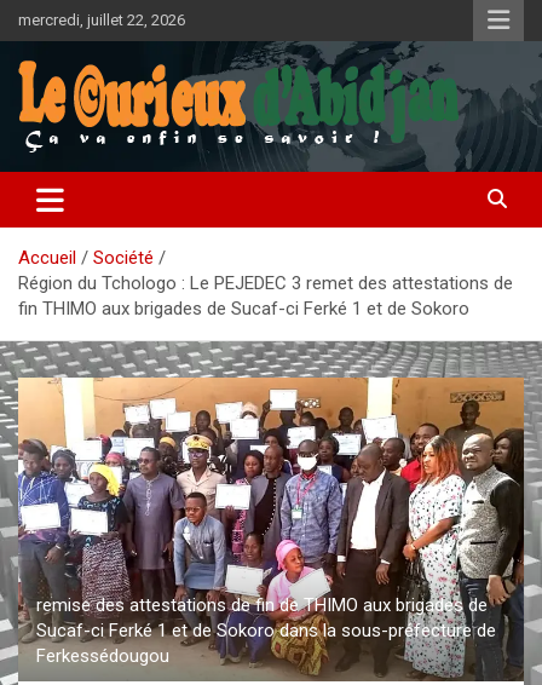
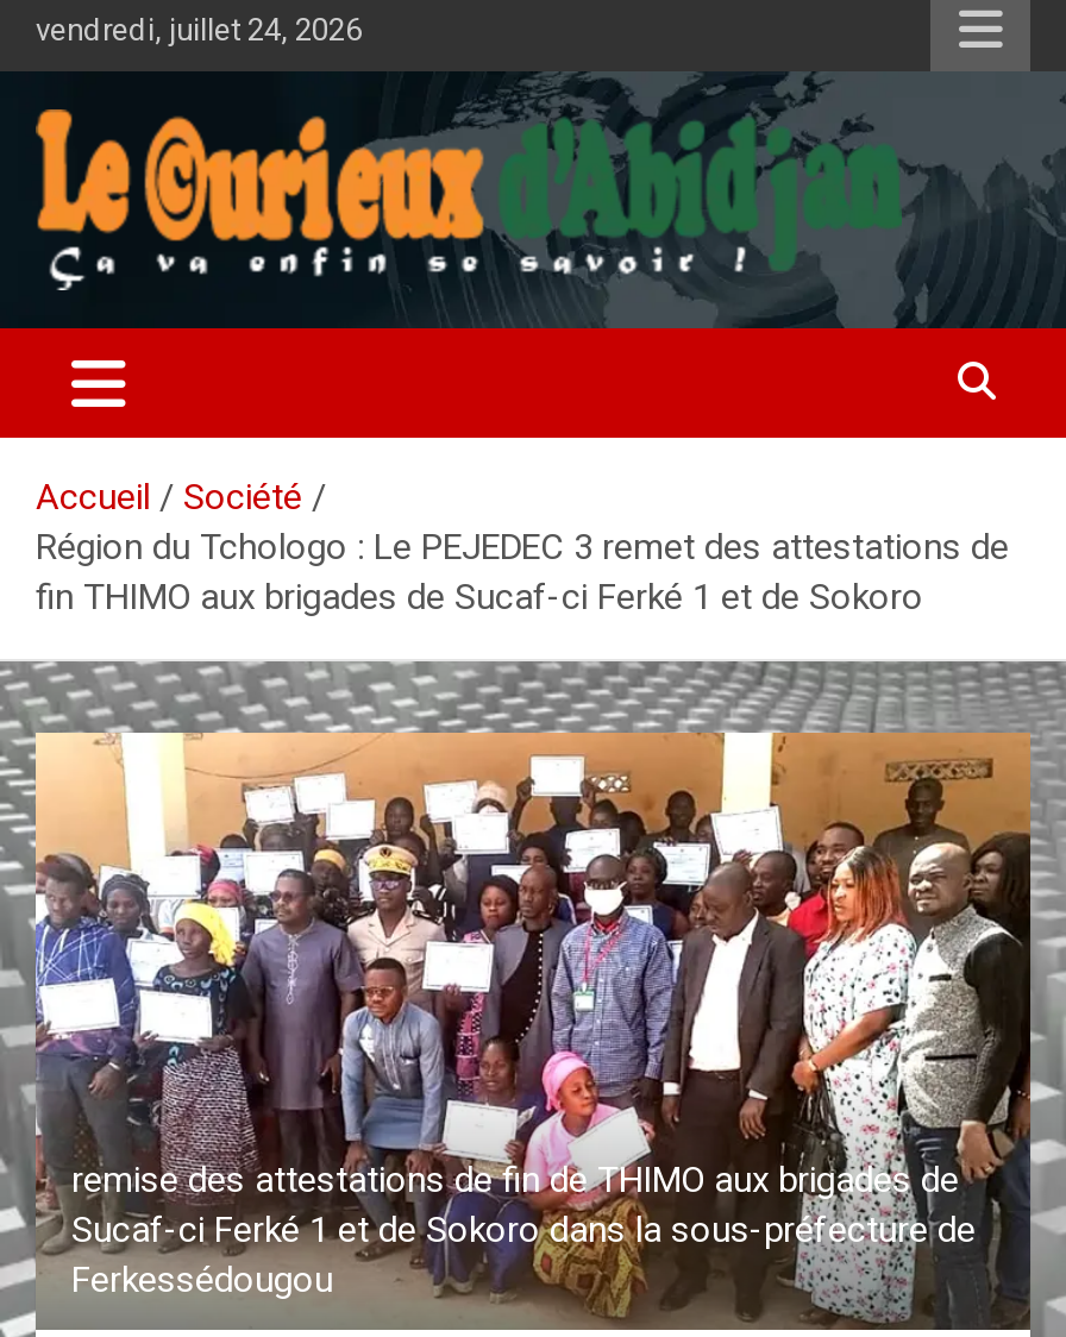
[18,11,185,29] mercredi, juillet 22, 2026 -> [36,12,362,48] vendredi, juillet 24, 2026

